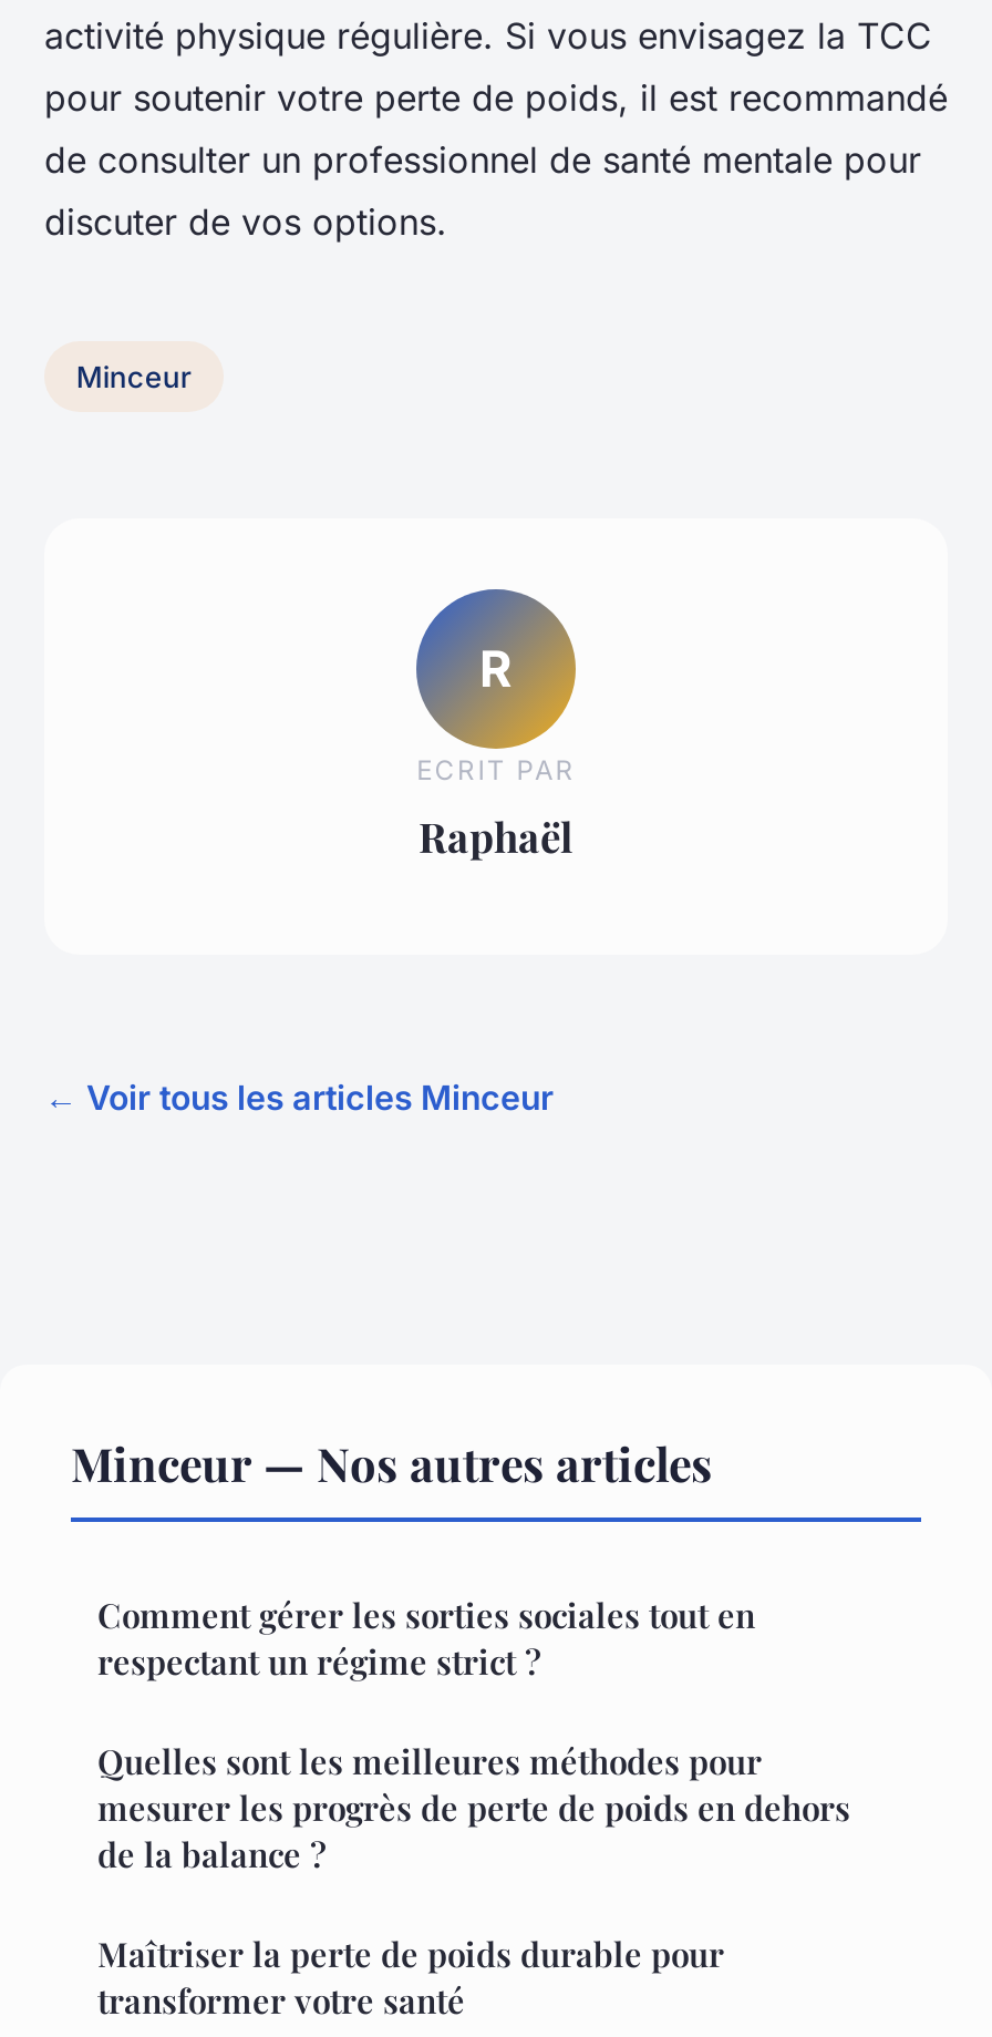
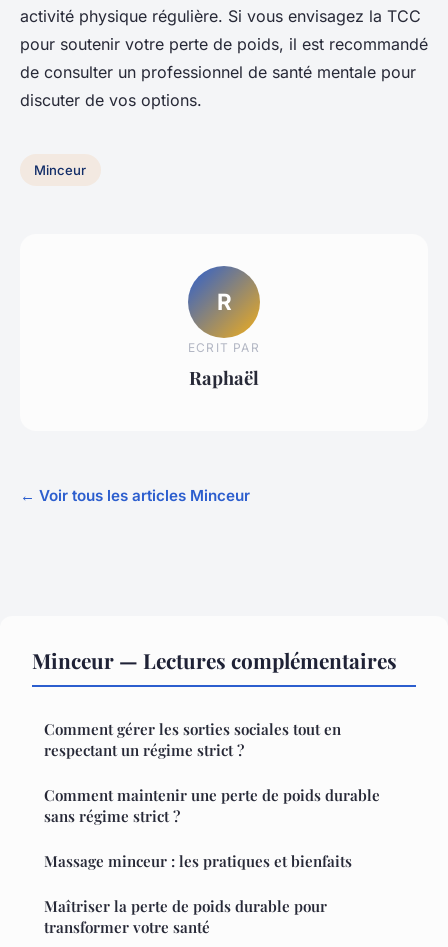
[71,1431,713,1493] Minceur — Nos autres articles -> [32,646,397,674] Minceur — Lectures complémentaires
[97,1739,850,1876] Quelles sont les meilleures méthodes pour | mesurer les progrès de perte de poids en dehors | de la balance ? -> [44,785,380,871] Comment maintenir une perte de poids durable | sans régime strict ? | Massage minceur : les pratiques et bienfaits

